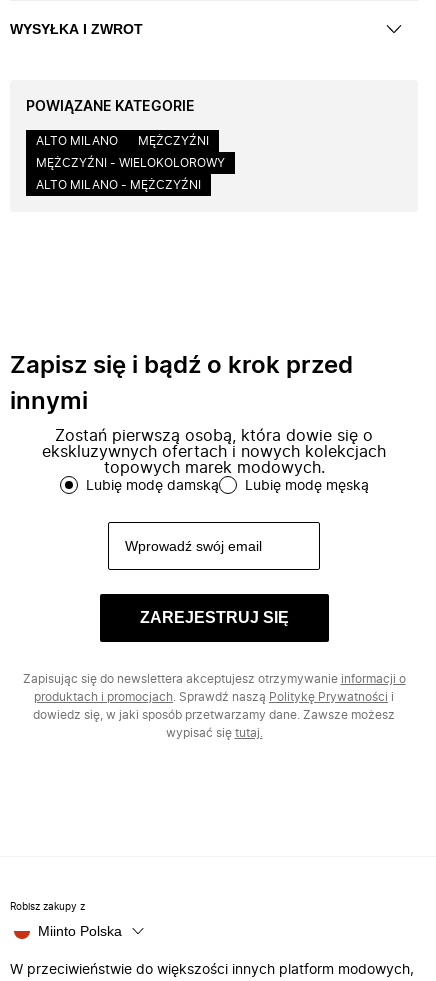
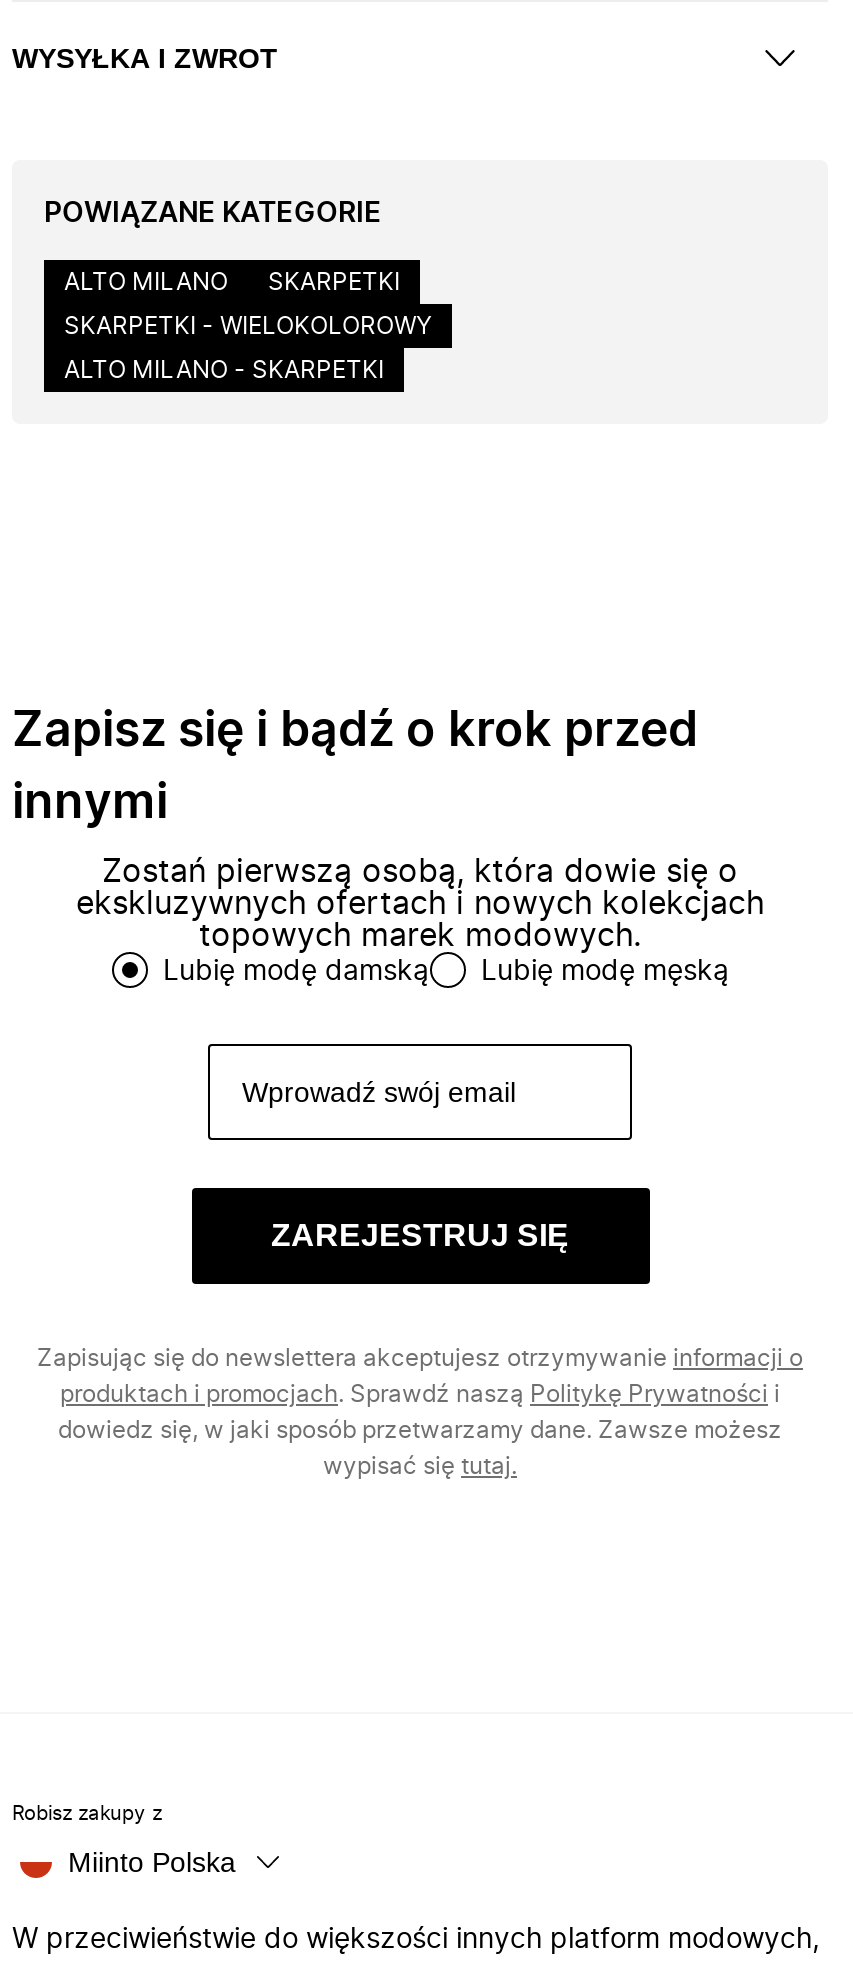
[138,135,209,147] MĘŻCZYŹNI -> [268,270,400,294] SKARPETKI
[36,157,225,169] MĘŻCZYŹNI - WIELOKOLOROWY -> [64,314,432,338] SKARPETKI - WIELOKOLOROWY
[36,179,201,191] ALTO MILANO - MĘŻCZYŹNI -> [64,358,384,382] ALTO MILANO - SKARPETKI

